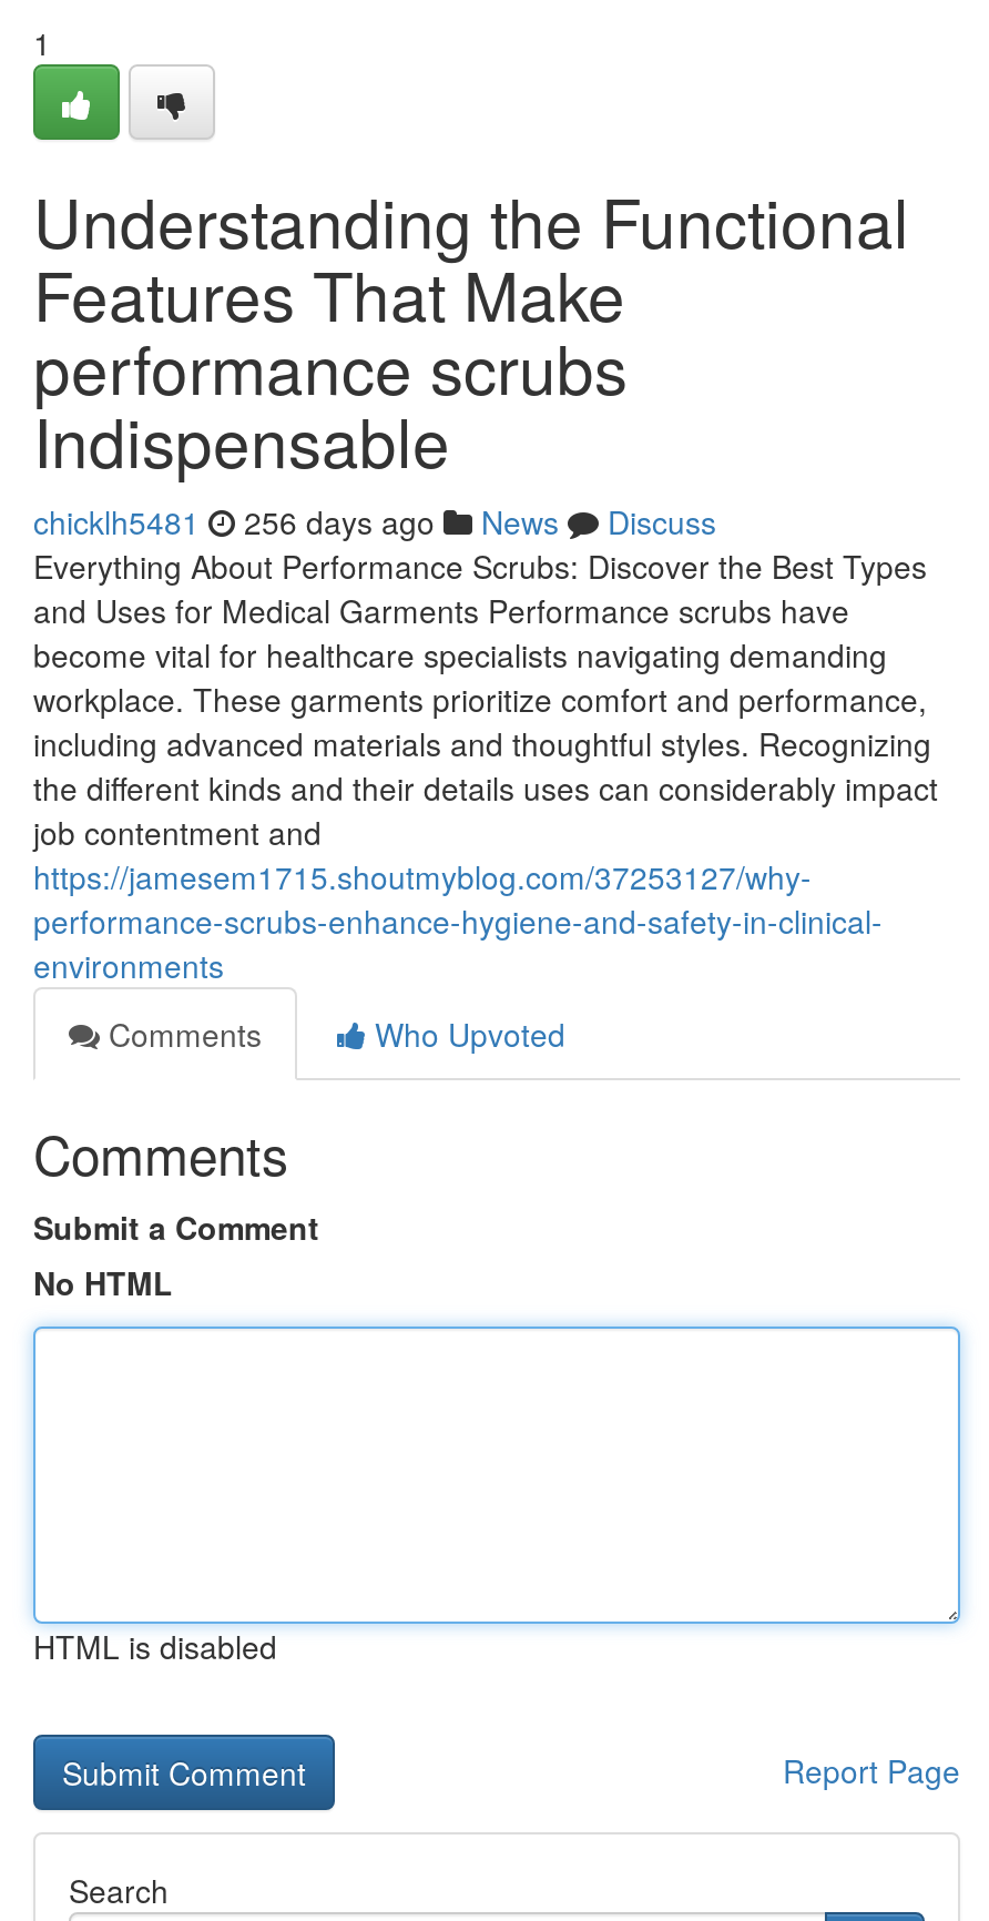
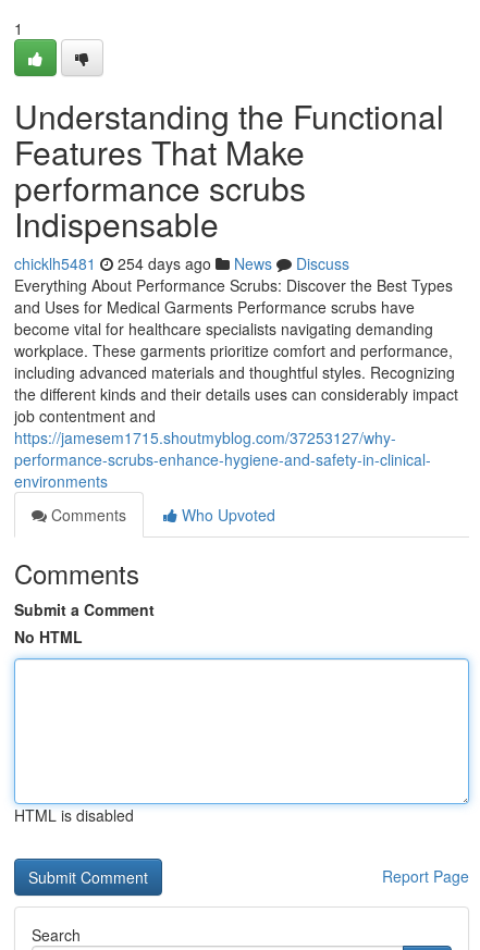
[33,499,716,543] chicklh5481 256 days ago News Discuss -> [14,252,349,274] chicklh5481 254 days ago News Discuss

